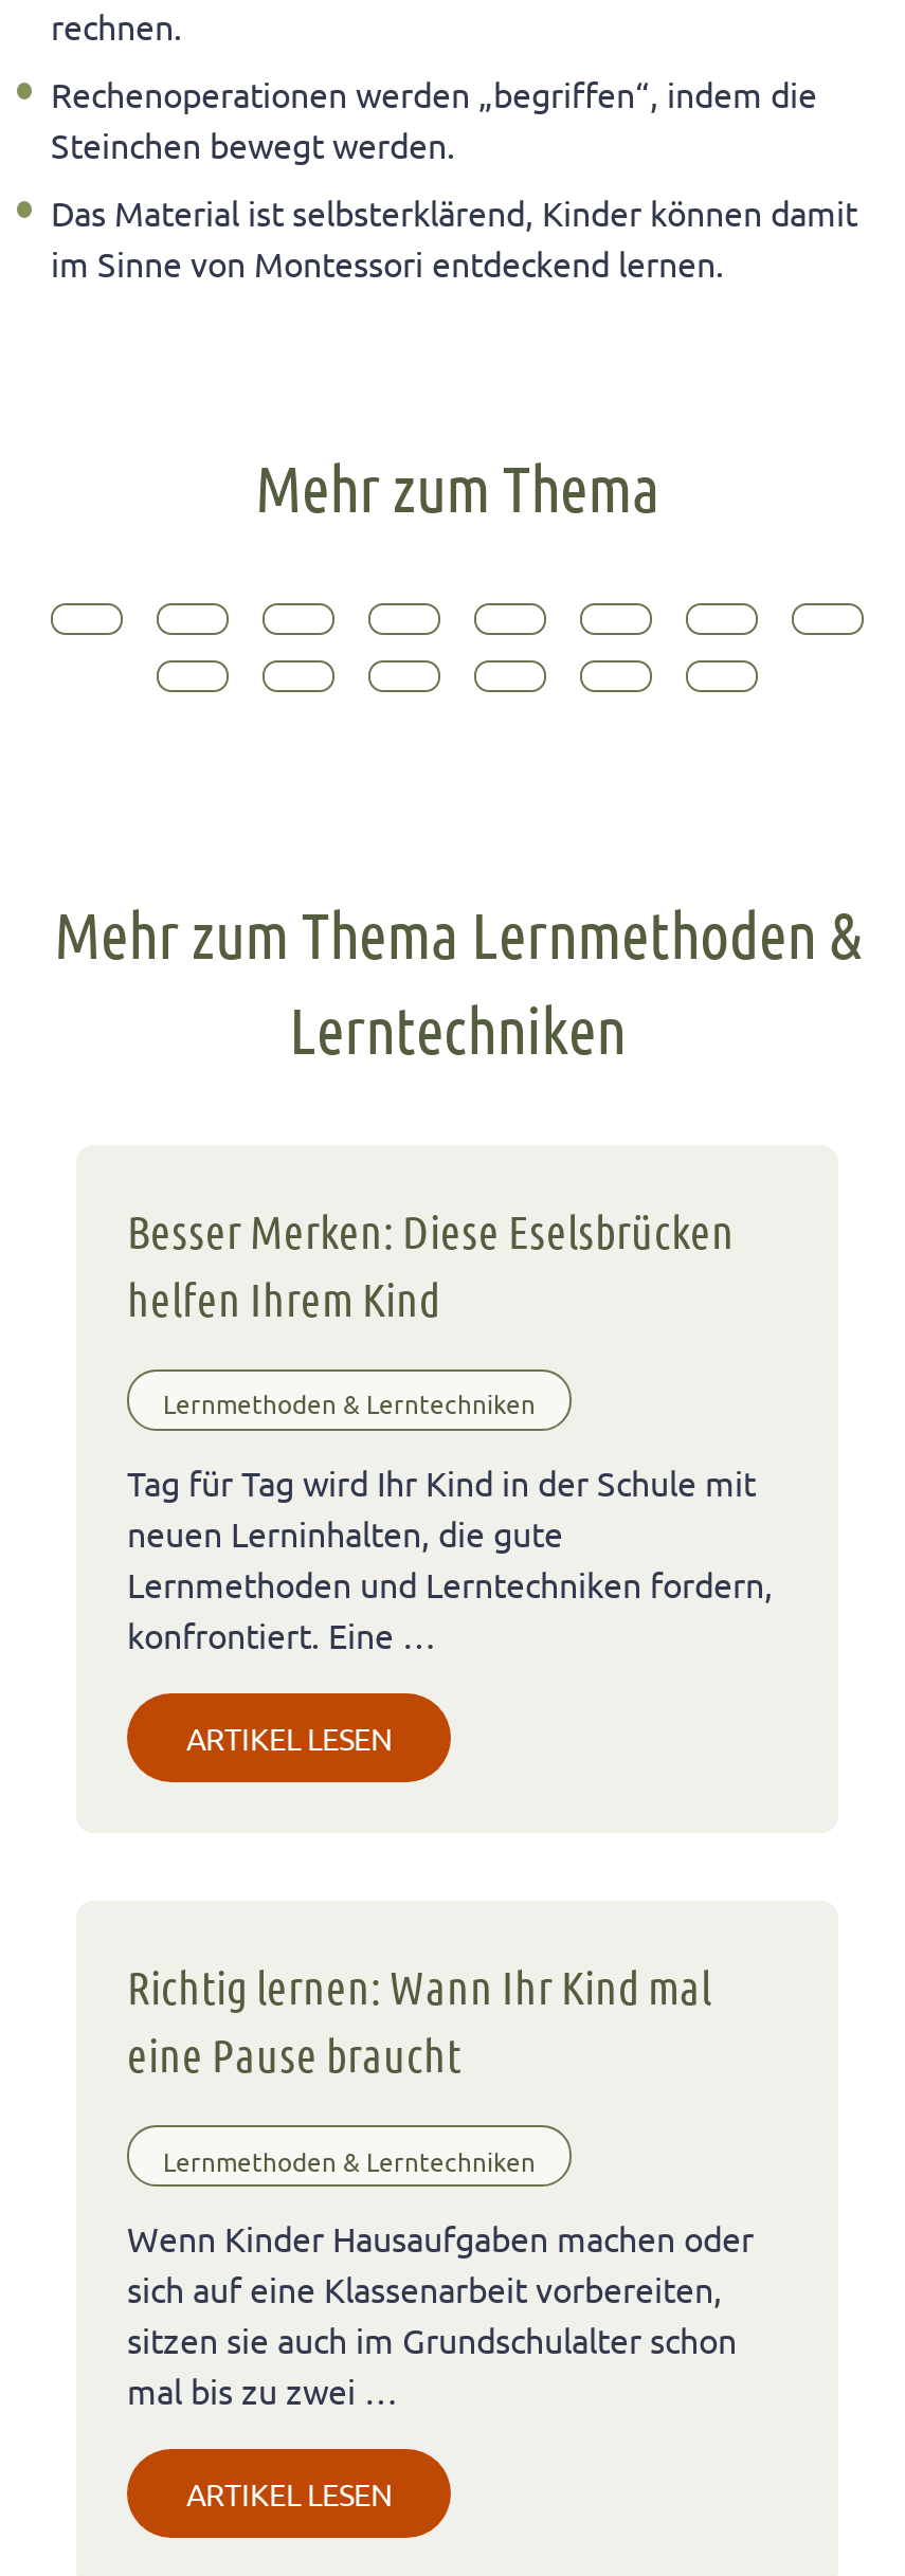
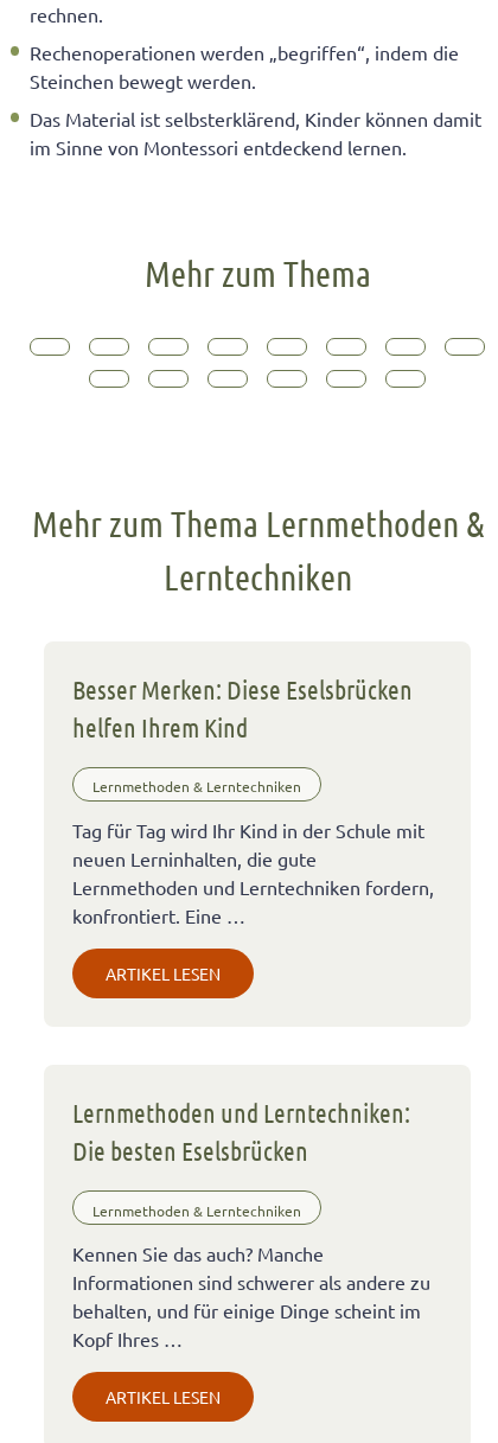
[127,1958,711,2080] Richtig lernen: Wann Ihr Kind mal | eine Pause braucht -> [72,1097,410,1165] Lernmethoden und Lerntechniken: | Die besten Eselsbrücken
[127,2216,754,2411] Wenn Kinder Hausaufgaben machen oder | sich auf eine Klassenarbeit vorbereiten, | sitzen sie auch im Grundschulalter schon | mal bis zu zwei … -> [72,1242,430,1351] Kennen Sie das auch? Manche | Informationen sind schwerer als andere zu | behalten, und für einige Dinge scheint im | Kopf Ihres …

